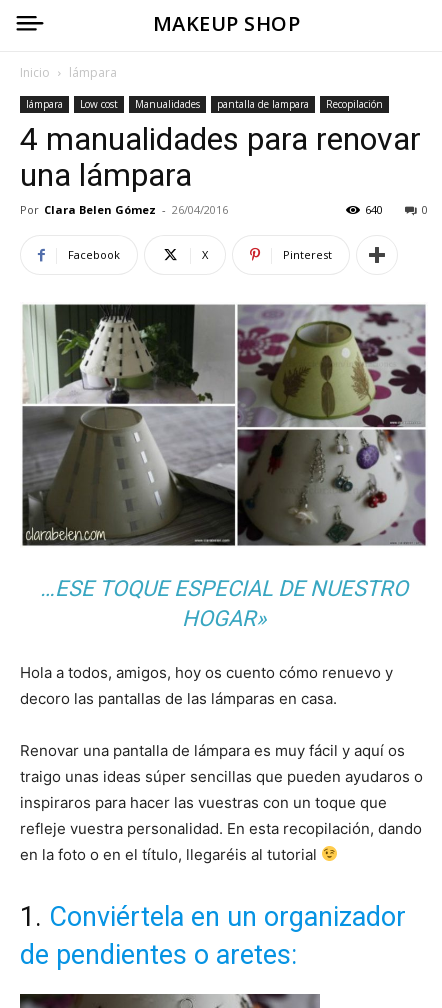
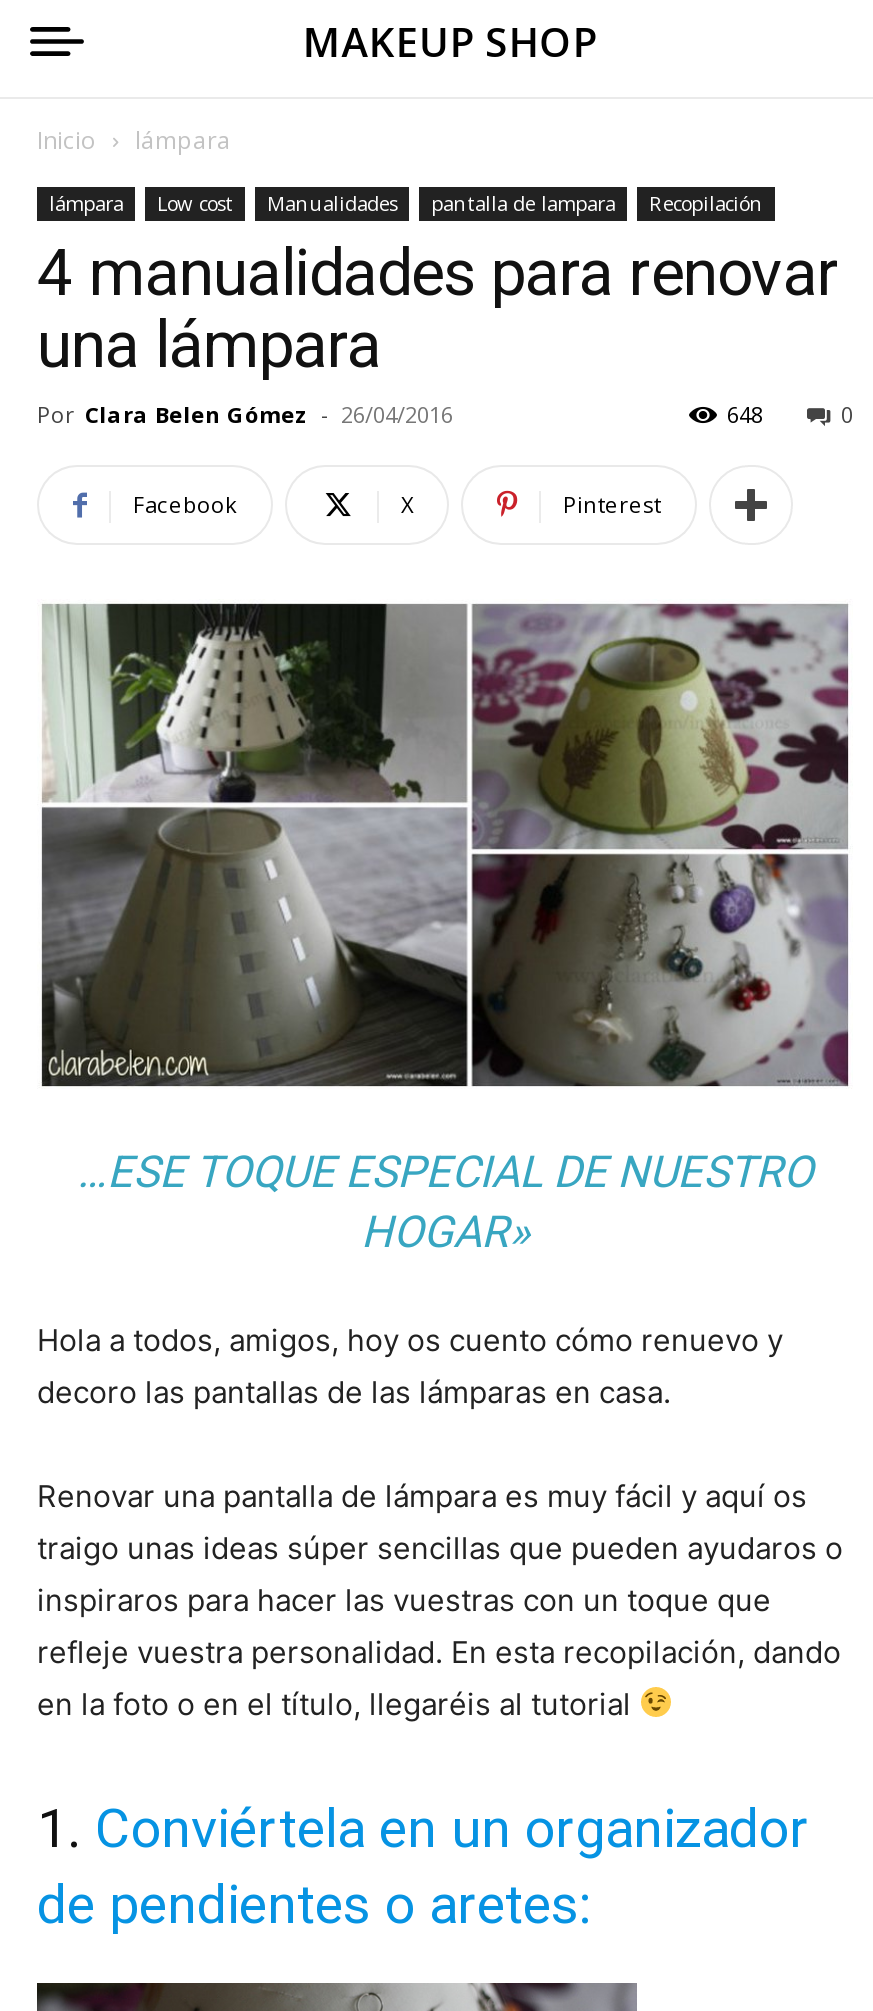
[365,202,383,217] 640 -> [727,399,763,429] 648

